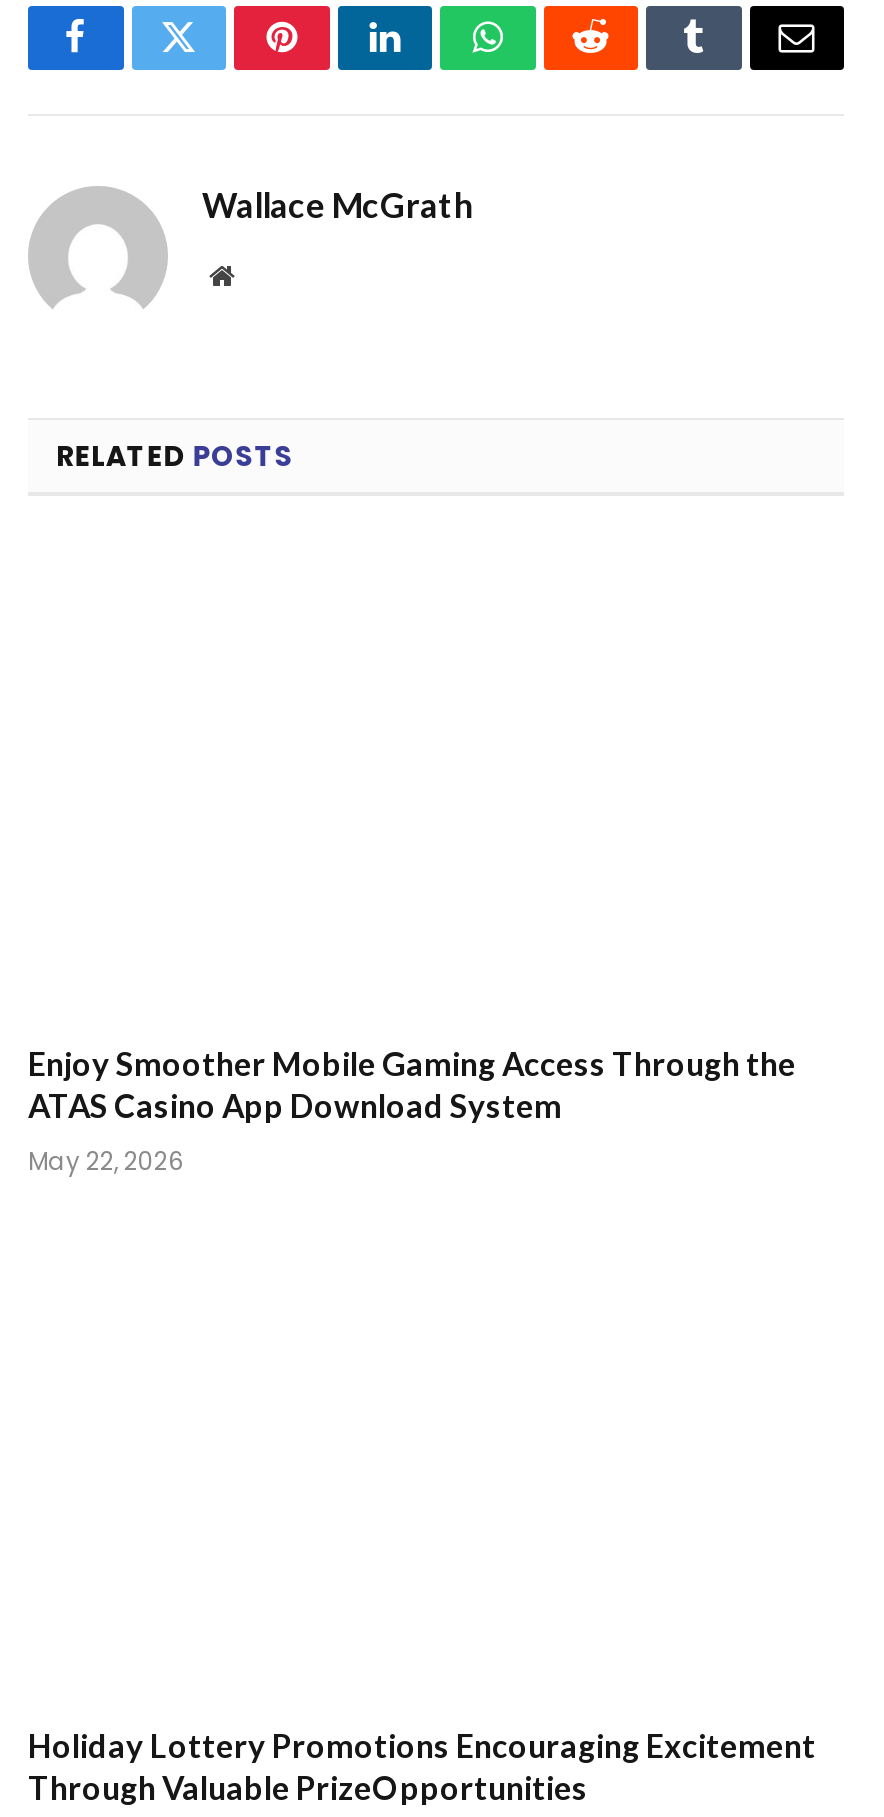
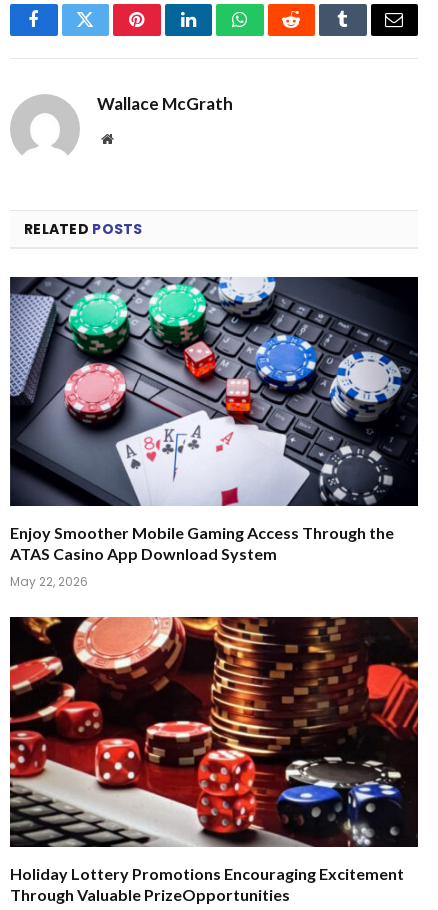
none -> [9,276,419,507] [image]
none -> [9,616,419,848] [image]

